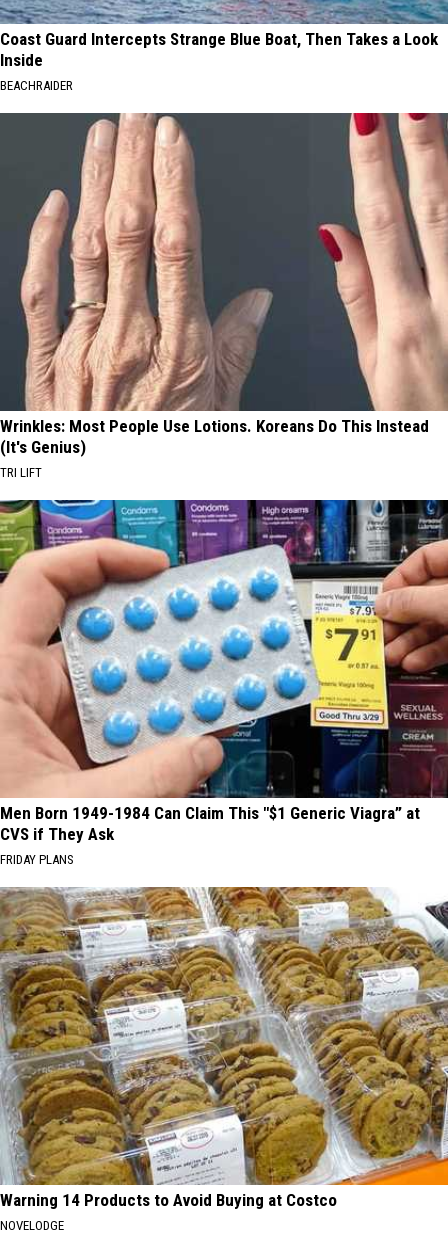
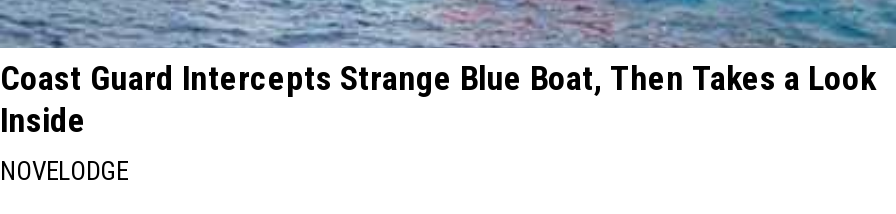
[0,78,73,93] BEACHRAIDER -> none
[0,112,445,480] [image] | Wrinkles: Most People Use Lotions. Koreans Do This Instead | (It's Genius) | TRI LIFT -> none
[0,499,445,867] [image] | Men Born 1949-1984 Can Claim This "$1 Generic Viagra” at | CVS if They Ask | FRIDAY PLANS -> none
[0,886,445,1210] [image] | Warning 14 Products to Avoid Buying at Costco -> none

